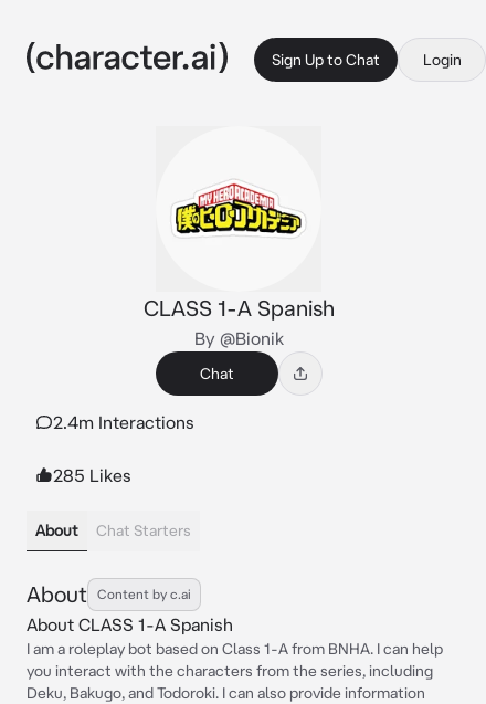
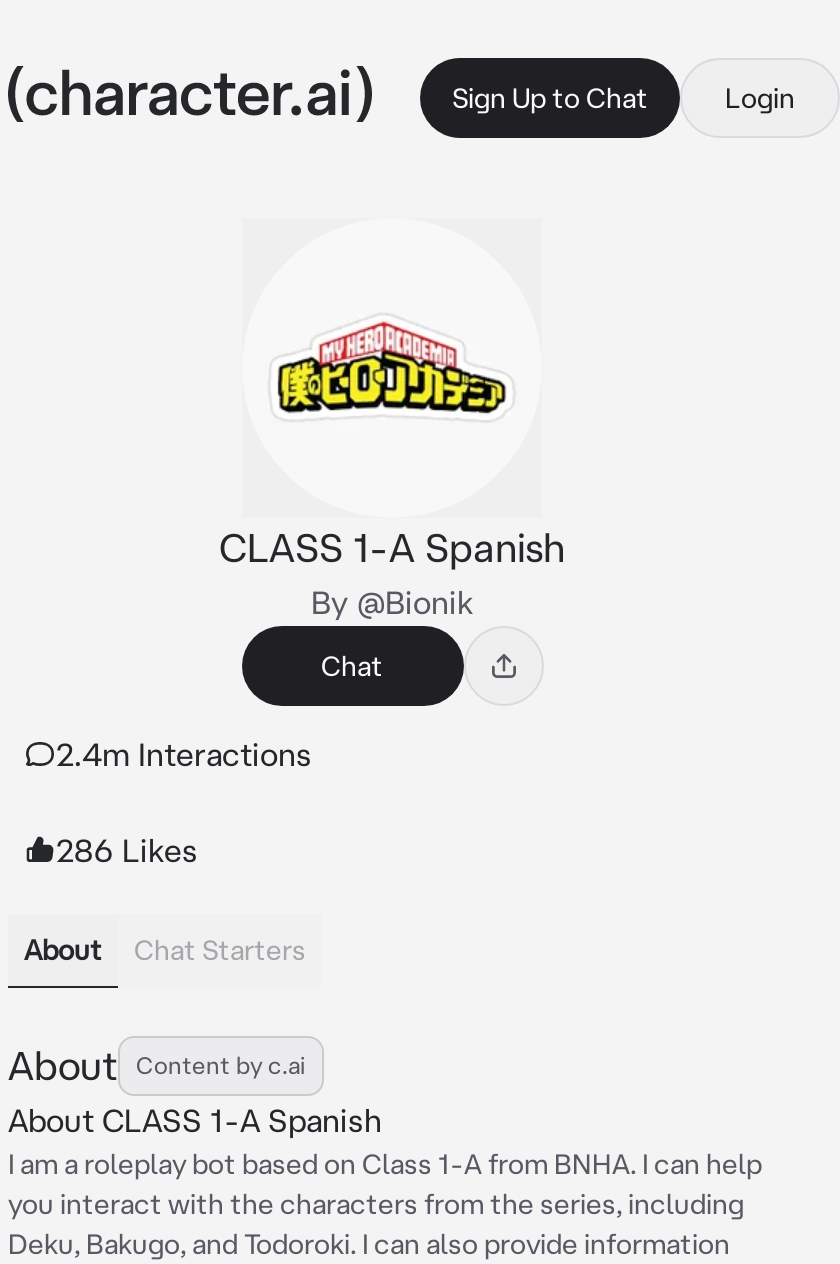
[53,465,131,485] 285 Likes -> [56,832,198,868] 286 Likes

